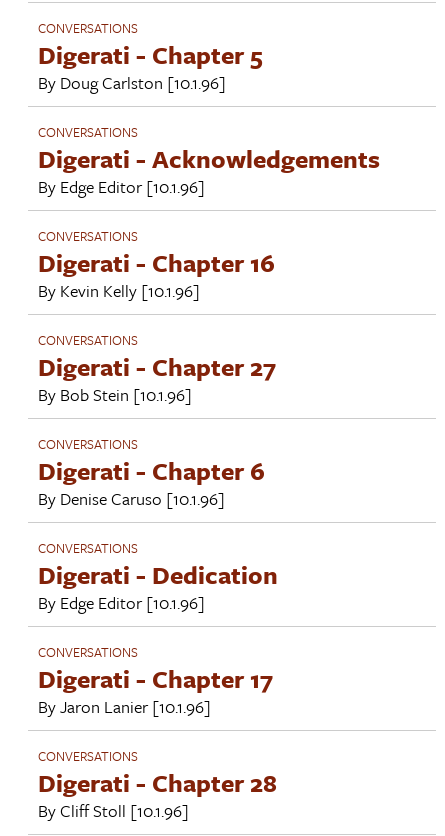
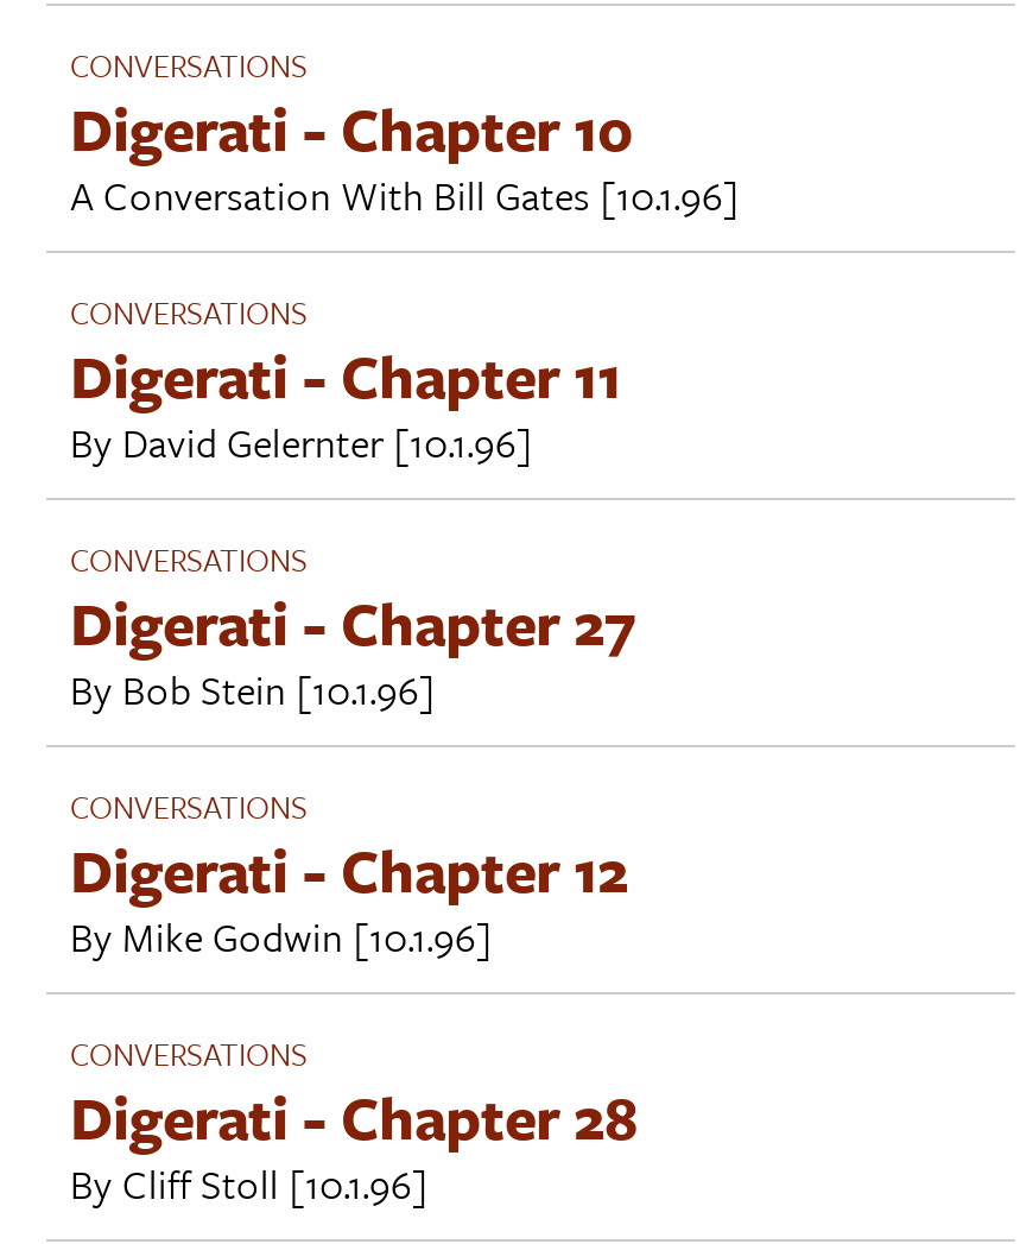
[38,37,263,95] Digerati - Chapter 5 | By Doug Carlston [10.1.96] -> [70,86,740,224] Digerati - Chapter 10 | A Conversation With Bill Gates [10.1.96]
[38,141,380,303] Digerati - Acknowledgements | By Edge Editor [10.1.96] | CONVERSATIONS | Digerati - Chapter 16 | By Kevin Kelly [10.1.96] -> [70,333,621,471] Digerati - Chapter 11 | By David Gelernter [10.1.96]
[38,453,278,719] Digerati - Chapter 6 | By Denise Caruso [10.1.96] | CONVERSATIONS | Digerati - Dedication | By Edge Editor [10.1.96] | CONVERSATIONS | Digerati - Chapter 17 | ByJaron Lanier [10.1.96] -> [70,827,628,965] Digerati - Chapter 12 | By Mike Godwin [10.1.96]

